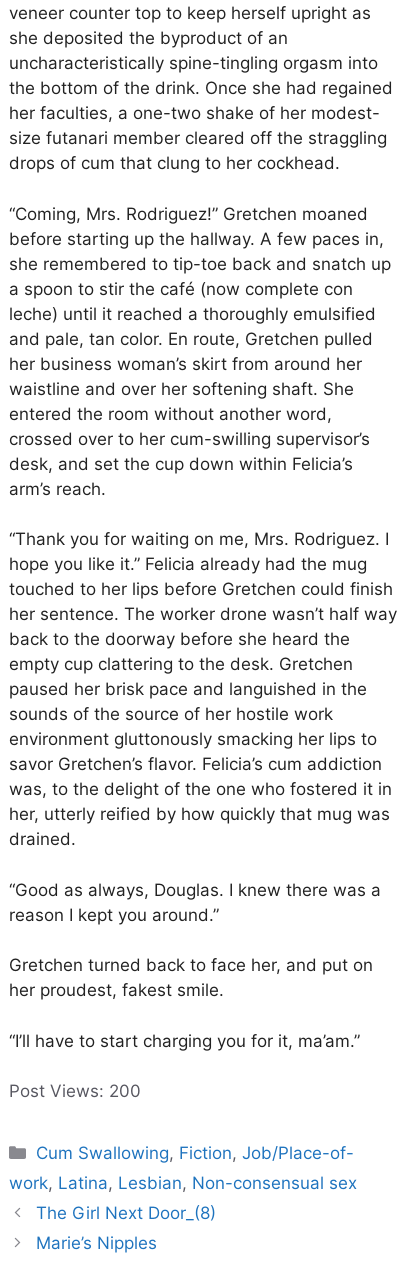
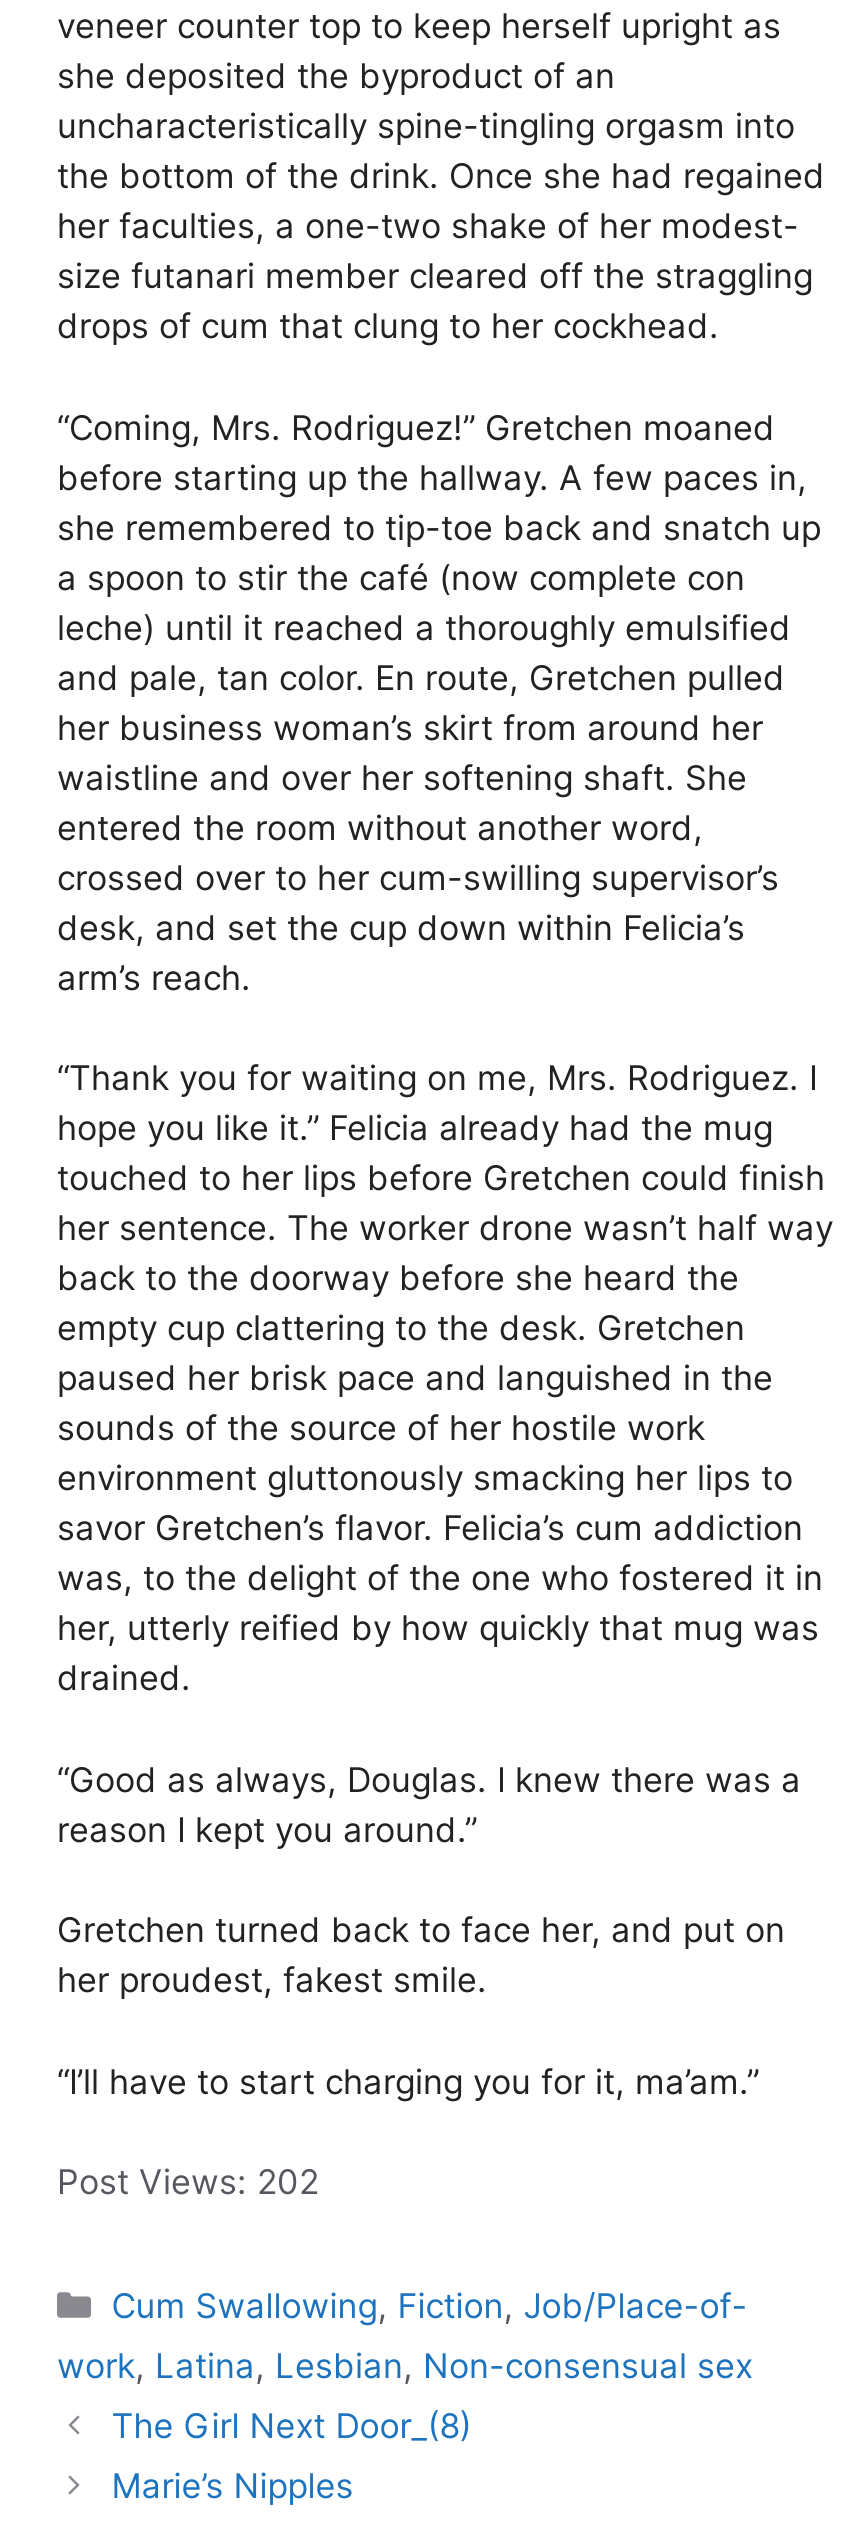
[9,1081,141,1101] Post Views: 200 -> [57,2162,319,2202] Post Views: 202

